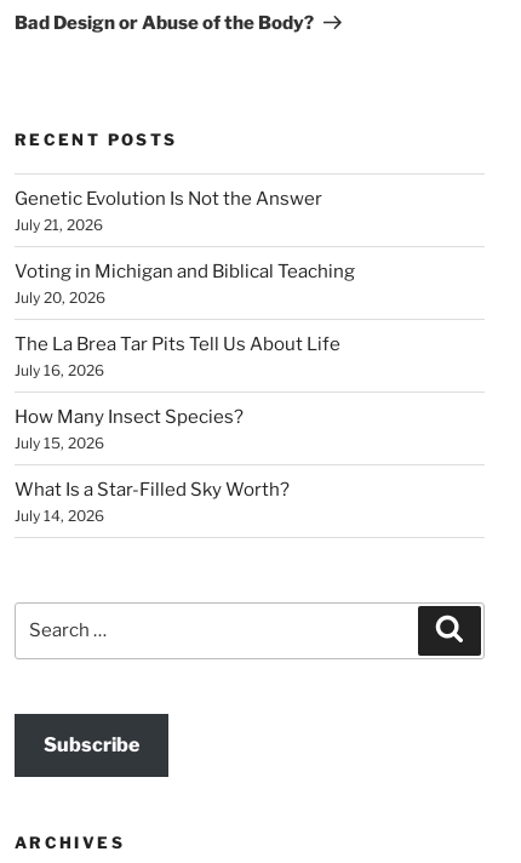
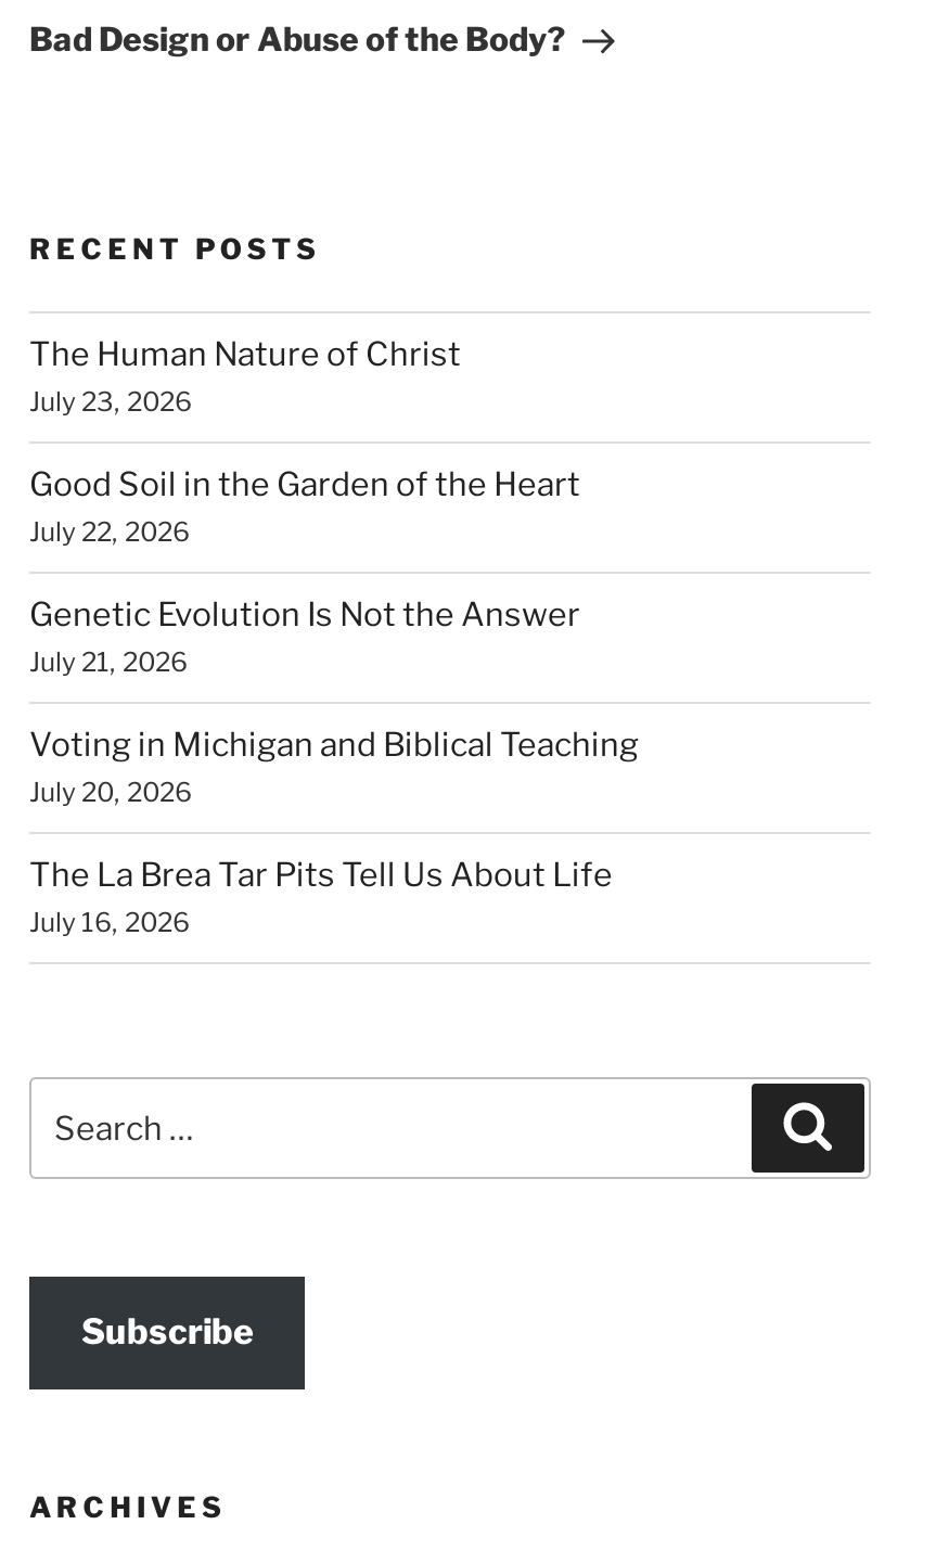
none -> [29,336,580,548] The Human Nature of Christ | July 23, 2026 | Good Soil in the Garden of the Heart | July 22, 2026
moved [15,188,355,379] -> [29,596,639,939]: Genetic Evolution Is Not the Answer | July 21, 2026 | Voting in Michigan and Biblical Teaching | July 20, 2026 | The La Brea Tar Pits Tell Us About Life | July 16, 2026
[15,406,290,524] How Many Insect Species? | July 15, 2026 | What Is a Star-Filled Sky Worth? | July 14, 2026 -> none

